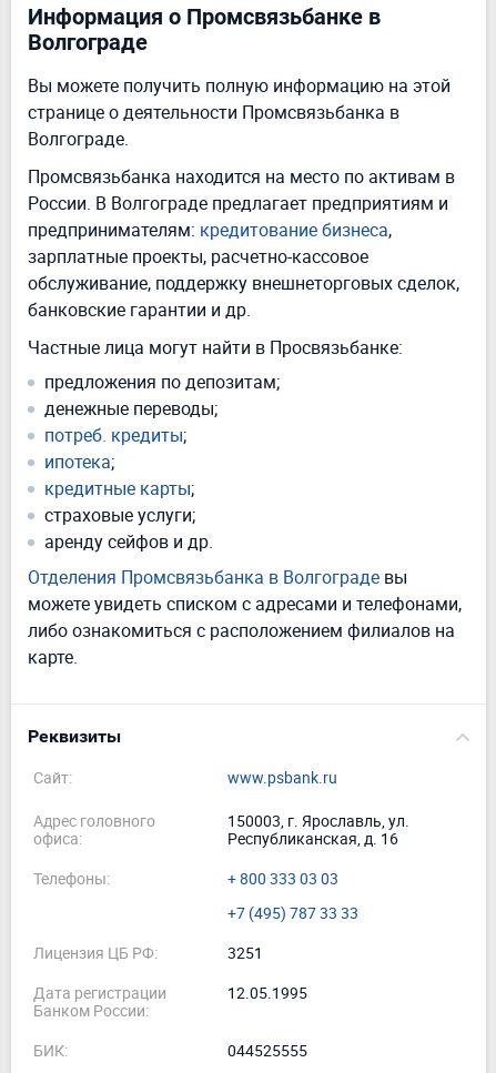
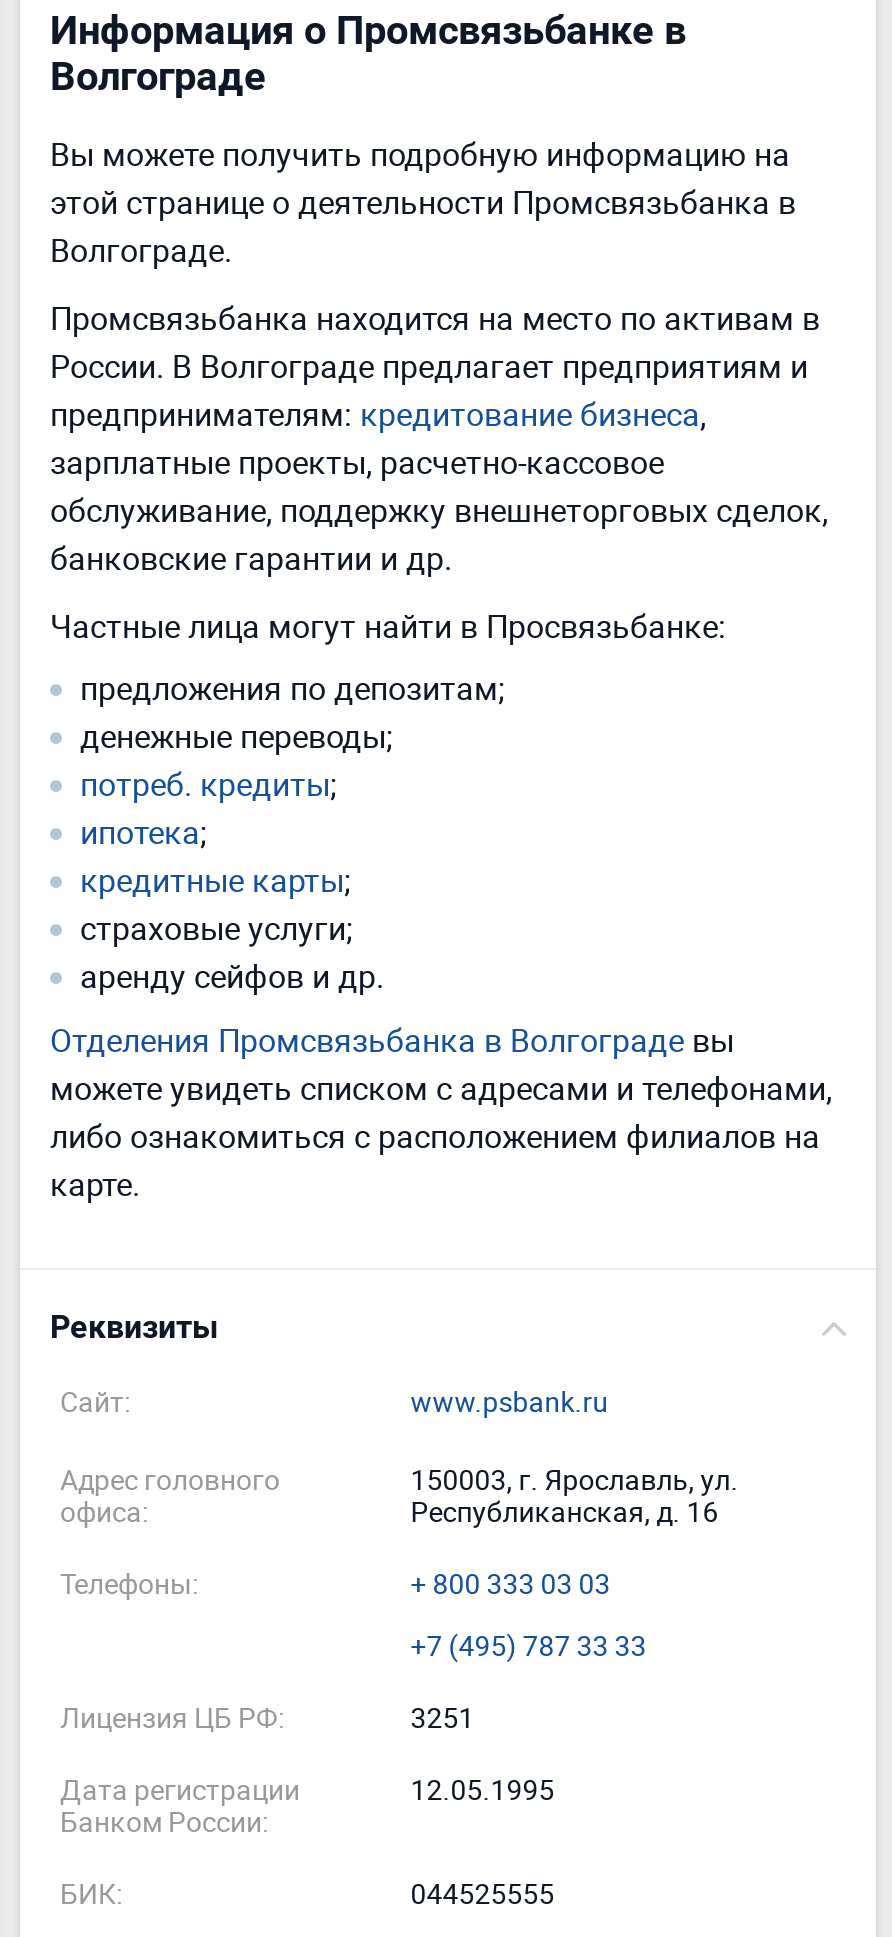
[28,73,451,124] Вы можете получить полную информацию на этой | странице о деятельности Промсвязьбанка в -> [50,132,796,224] Вы можете получить подробную информацию на | этой странице о деятельности Промсвязьбанка в

